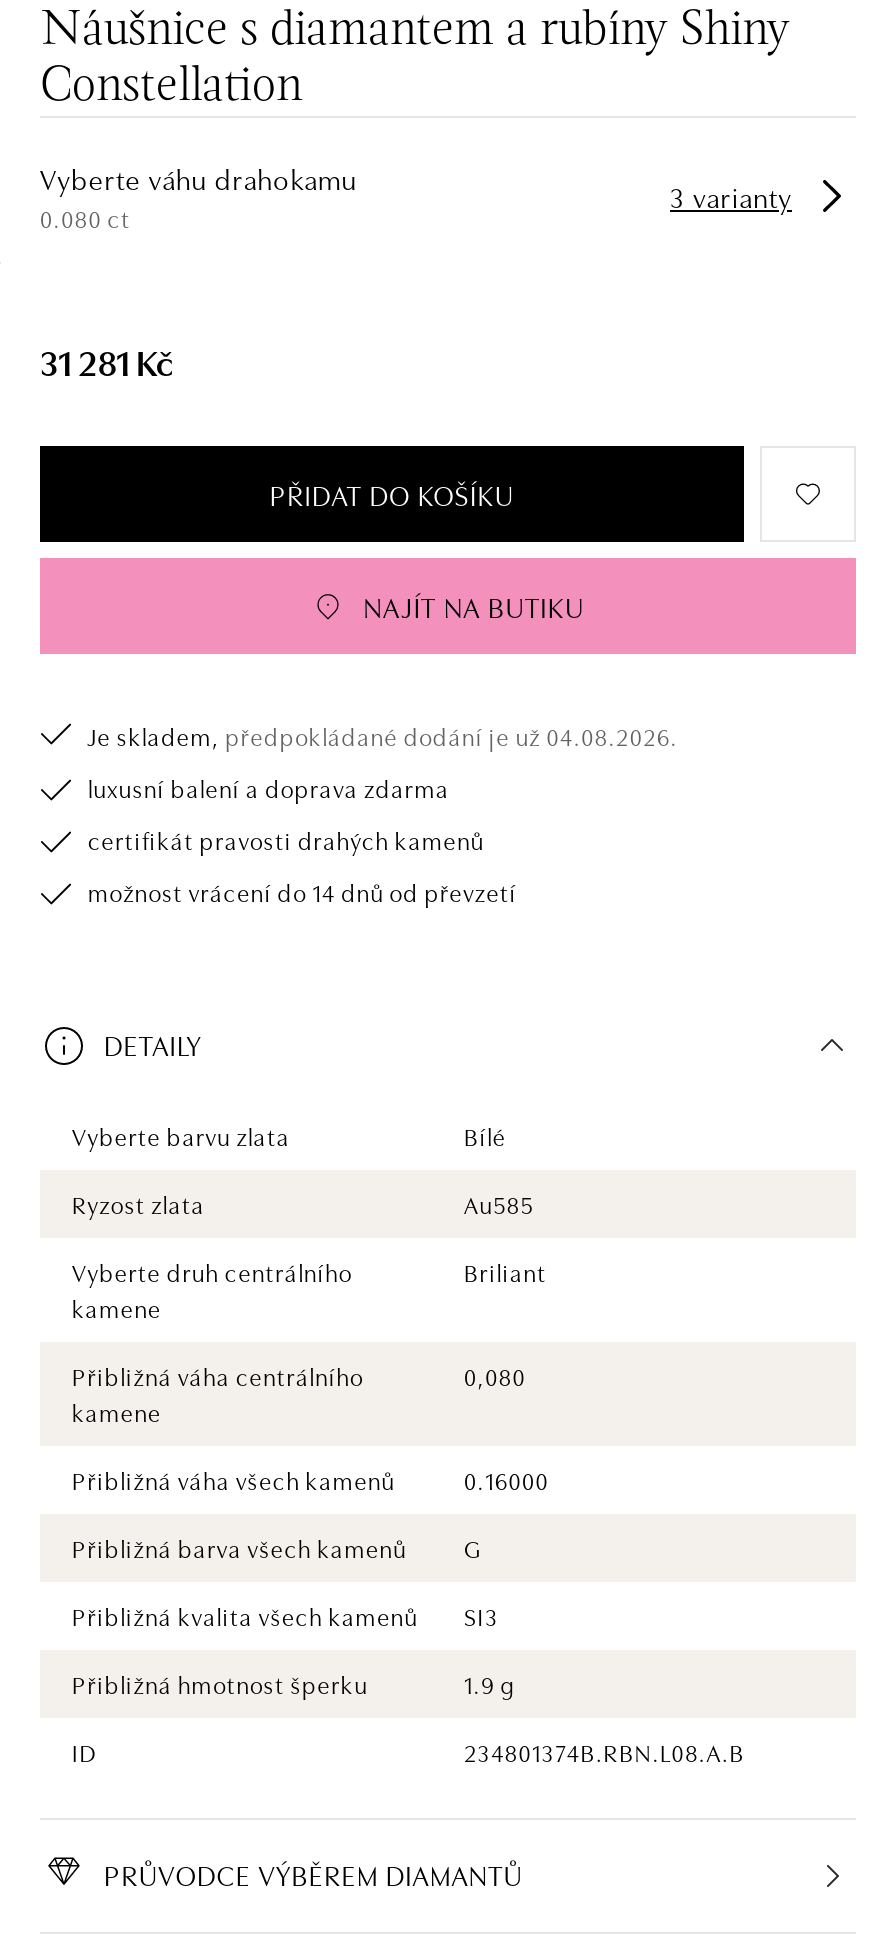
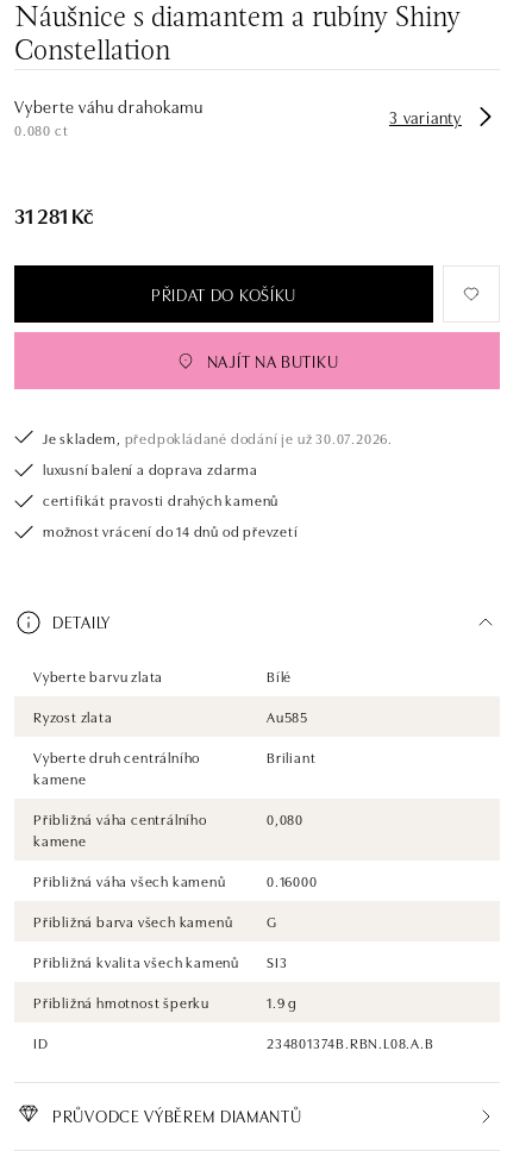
[88,717,678,751] Je skladem, předpokládané dodání je už 04.08.2026. -> [43,427,393,447] Je skladem, předpokládané dodání je už 30.07.2026.

